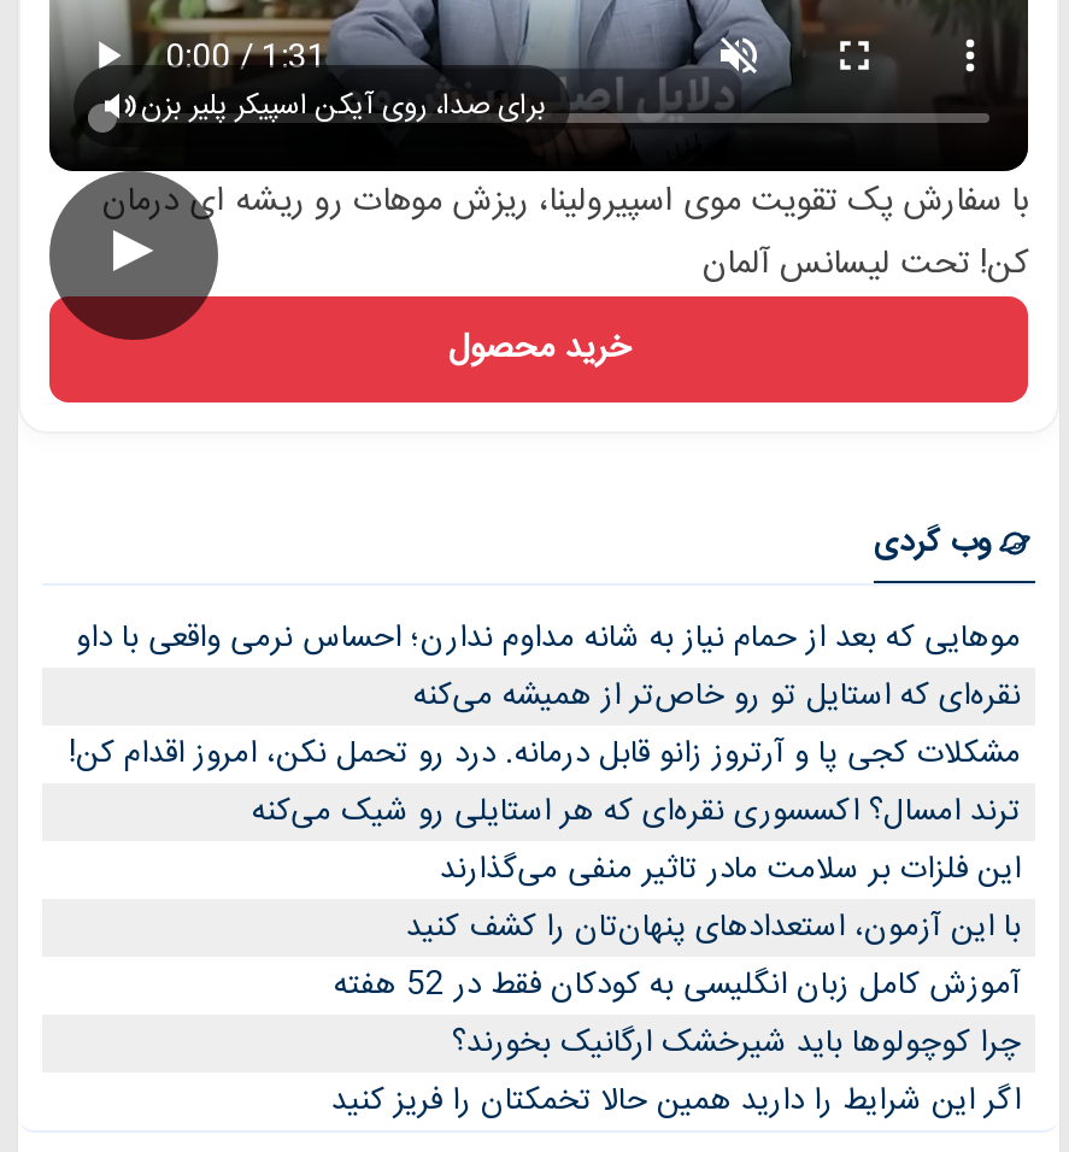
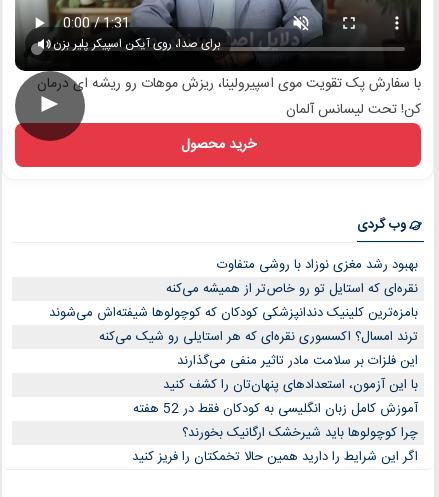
[76,613,1021,666] موهایی که بعد از حمام نیاز به شانه مداوم ندارن؛ احساس نرمی واقعی با داو -> [217,254,418,276] بهبود رشد مغزی نوزاد با روشی متفاوت
[69,729,1021,782] مشکلات کجی پا و آرتروز زانو قابل درمانه. درد رو تحمل نکن، امروز اقدام کن! -> [49,302,418,324] بامزه‌ترین کلینیک دندانپزشکی کودکان که کوچولوها شیفته‌اش می‌شوند

